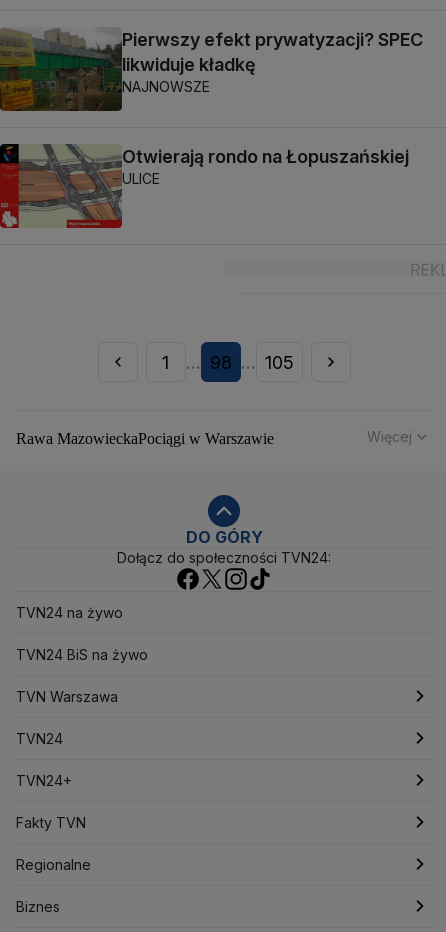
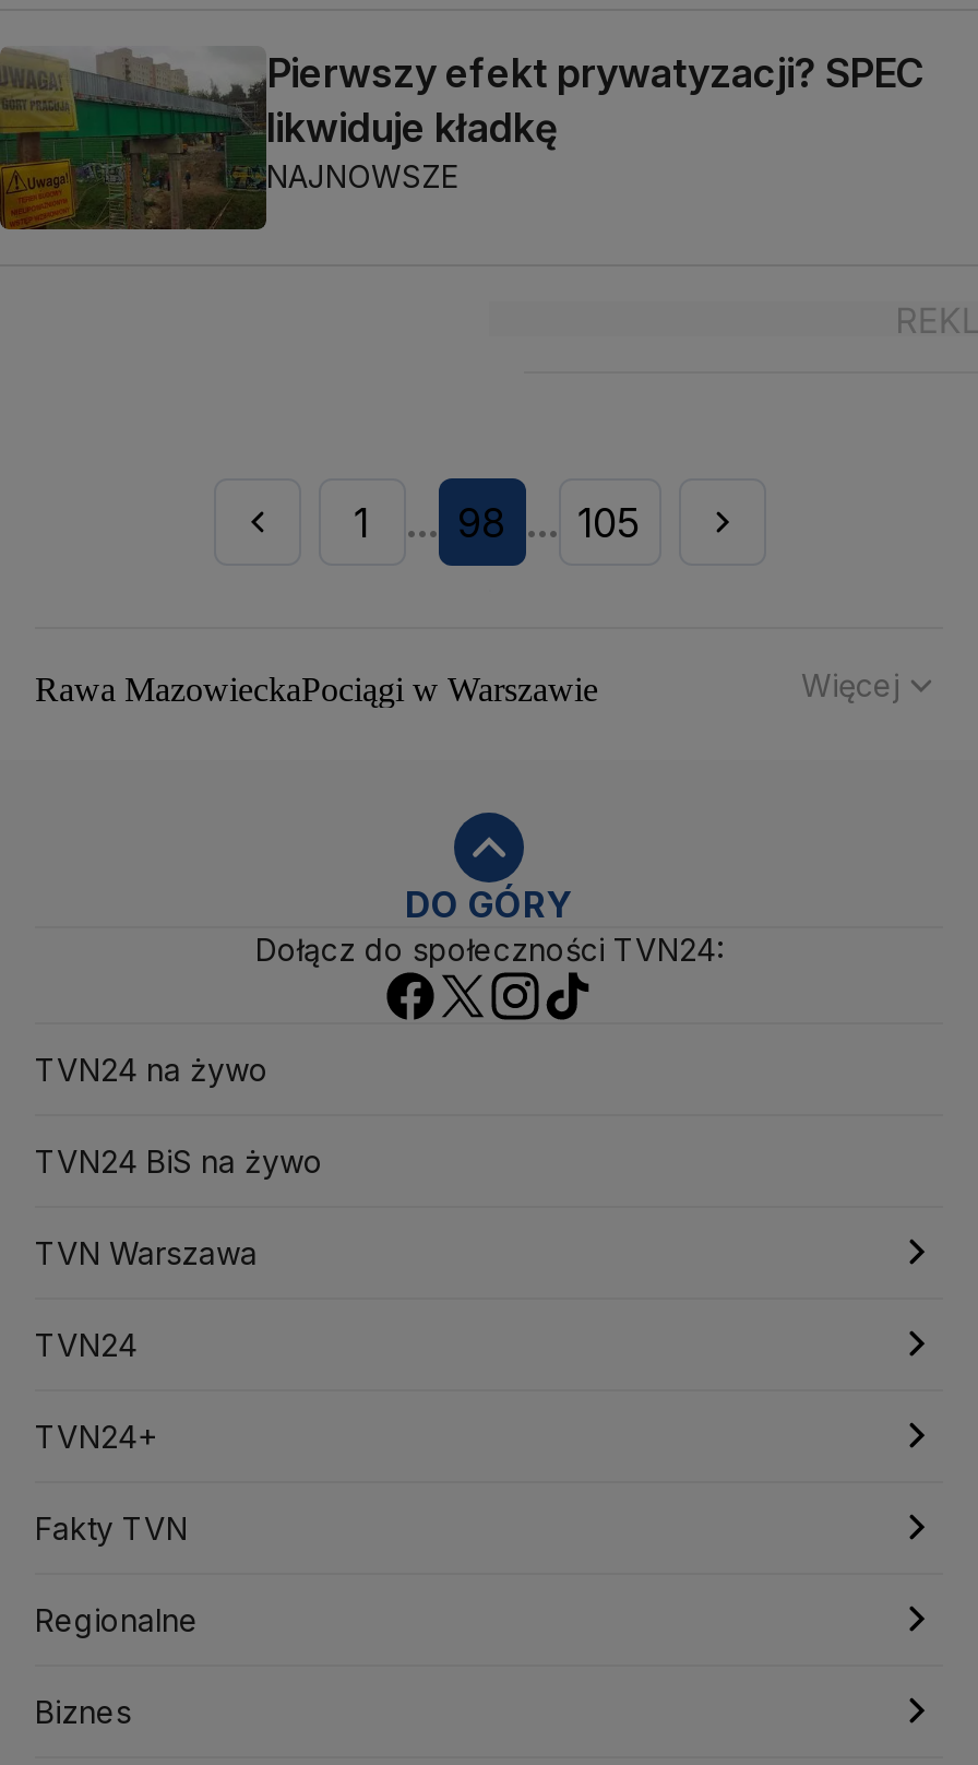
[3,143,409,229] [image] | Otwierają rondo na Łopuszańskiej | ULICE -> none

